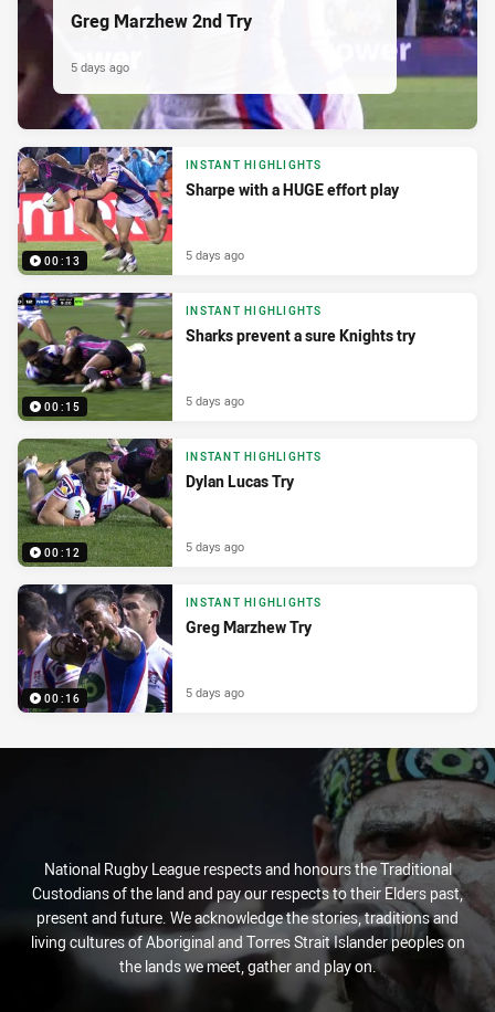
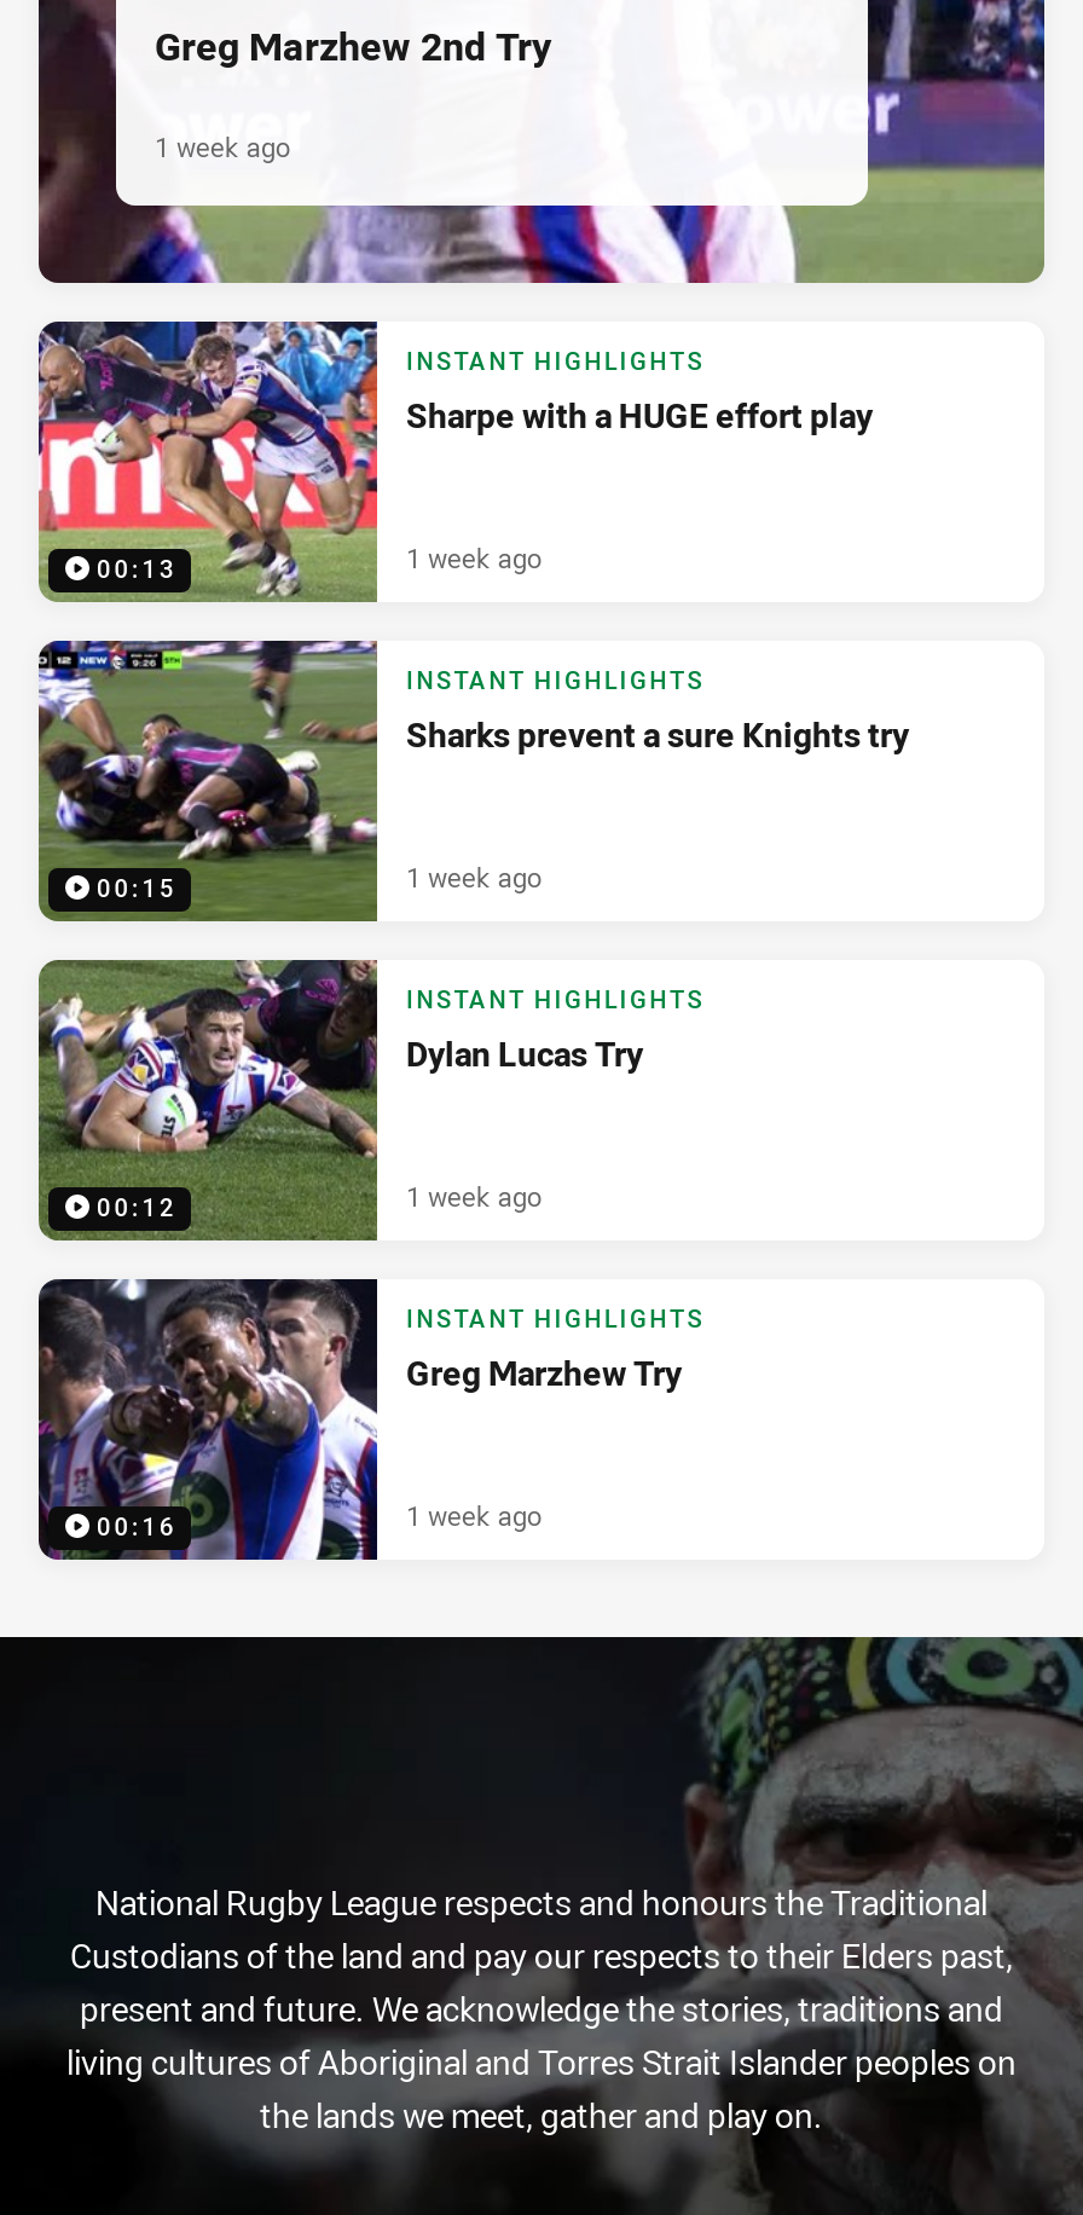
[71,58,129,75] 5 days ago -> [155,128,290,164] 1 week ago
[186,246,244,263] 5 days ago -> [406,539,541,575] 1 week ago
[186,392,244,409] 5 days ago -> [406,858,541,894] 1 week ago
[186,538,244,554] 5 days ago -> [406,1177,541,1213] 1 week ago
[186,684,244,700] 5 days ago -> [406,1496,541,1533] 1 week ago

